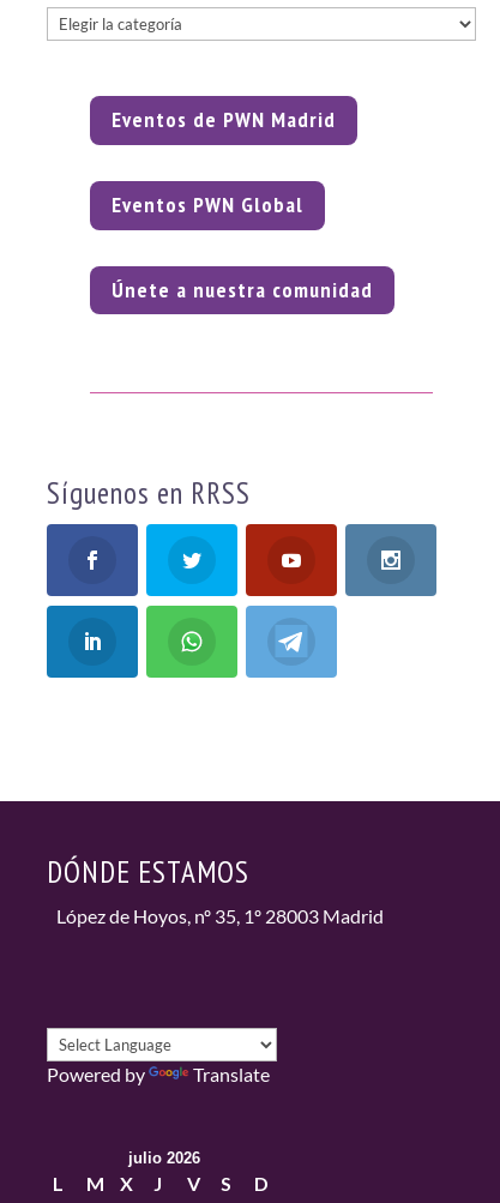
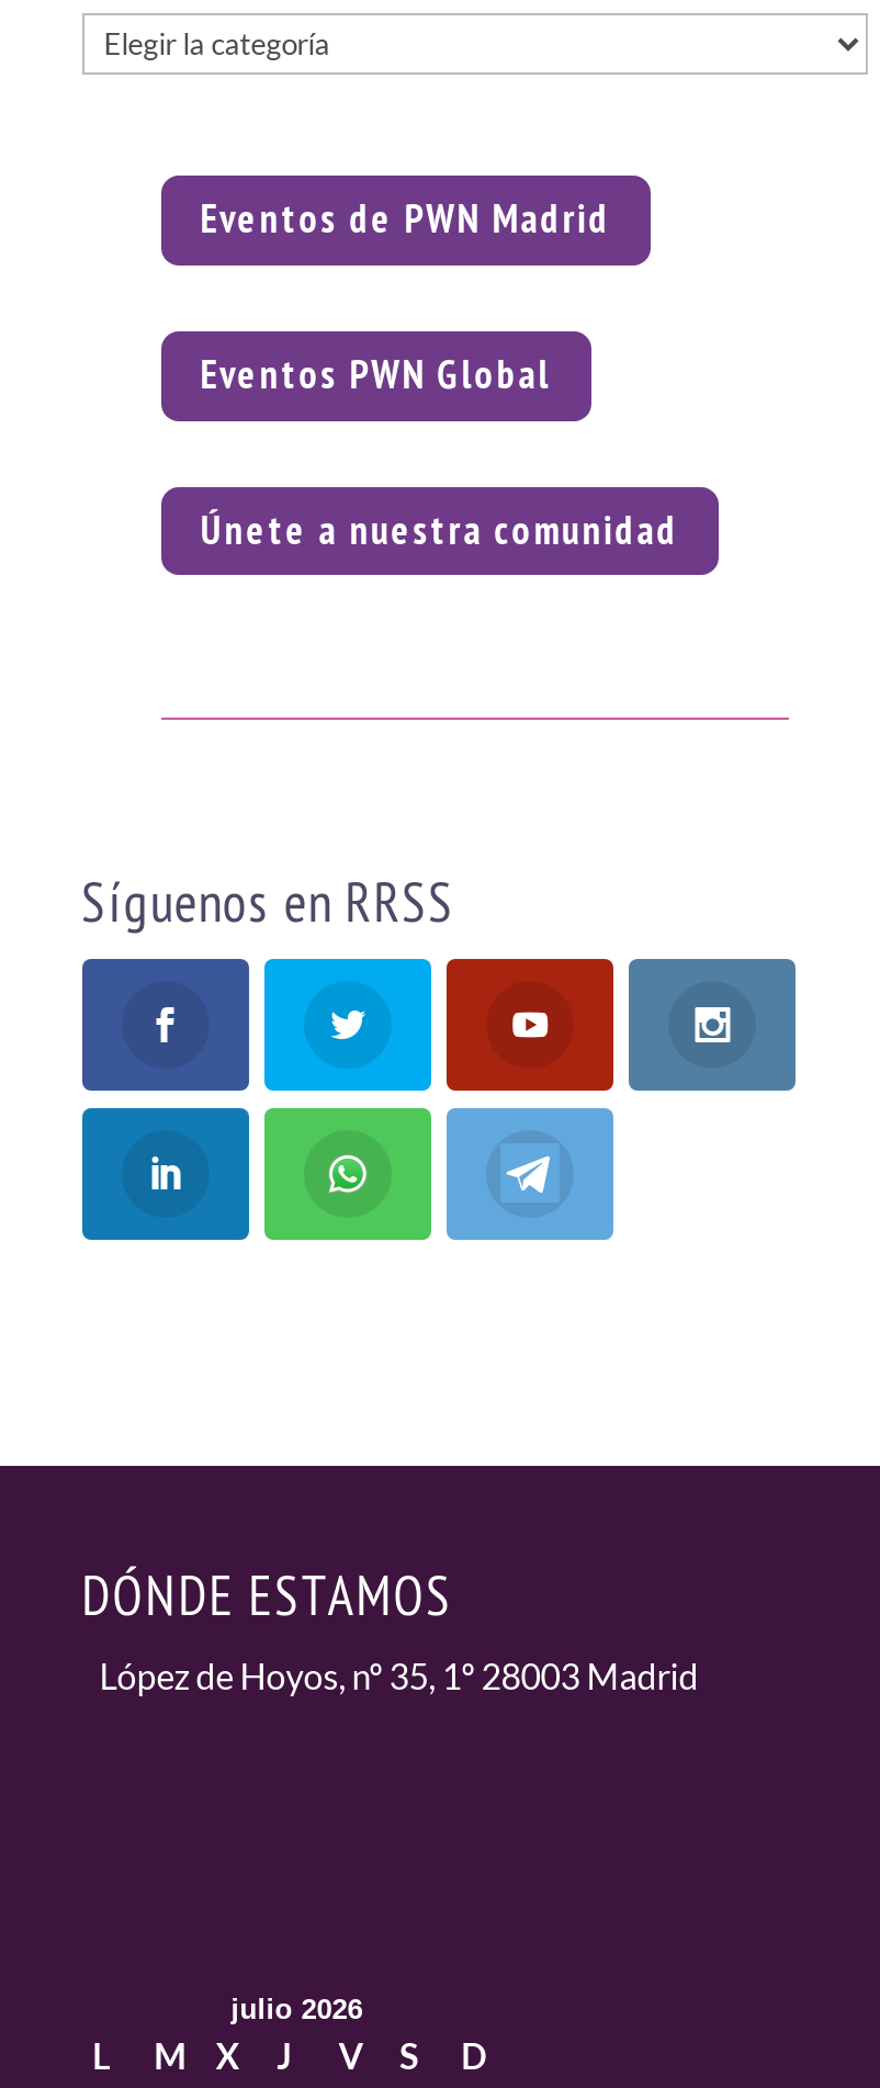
[47,1063,270,1086] Powered by | Translate -> none

